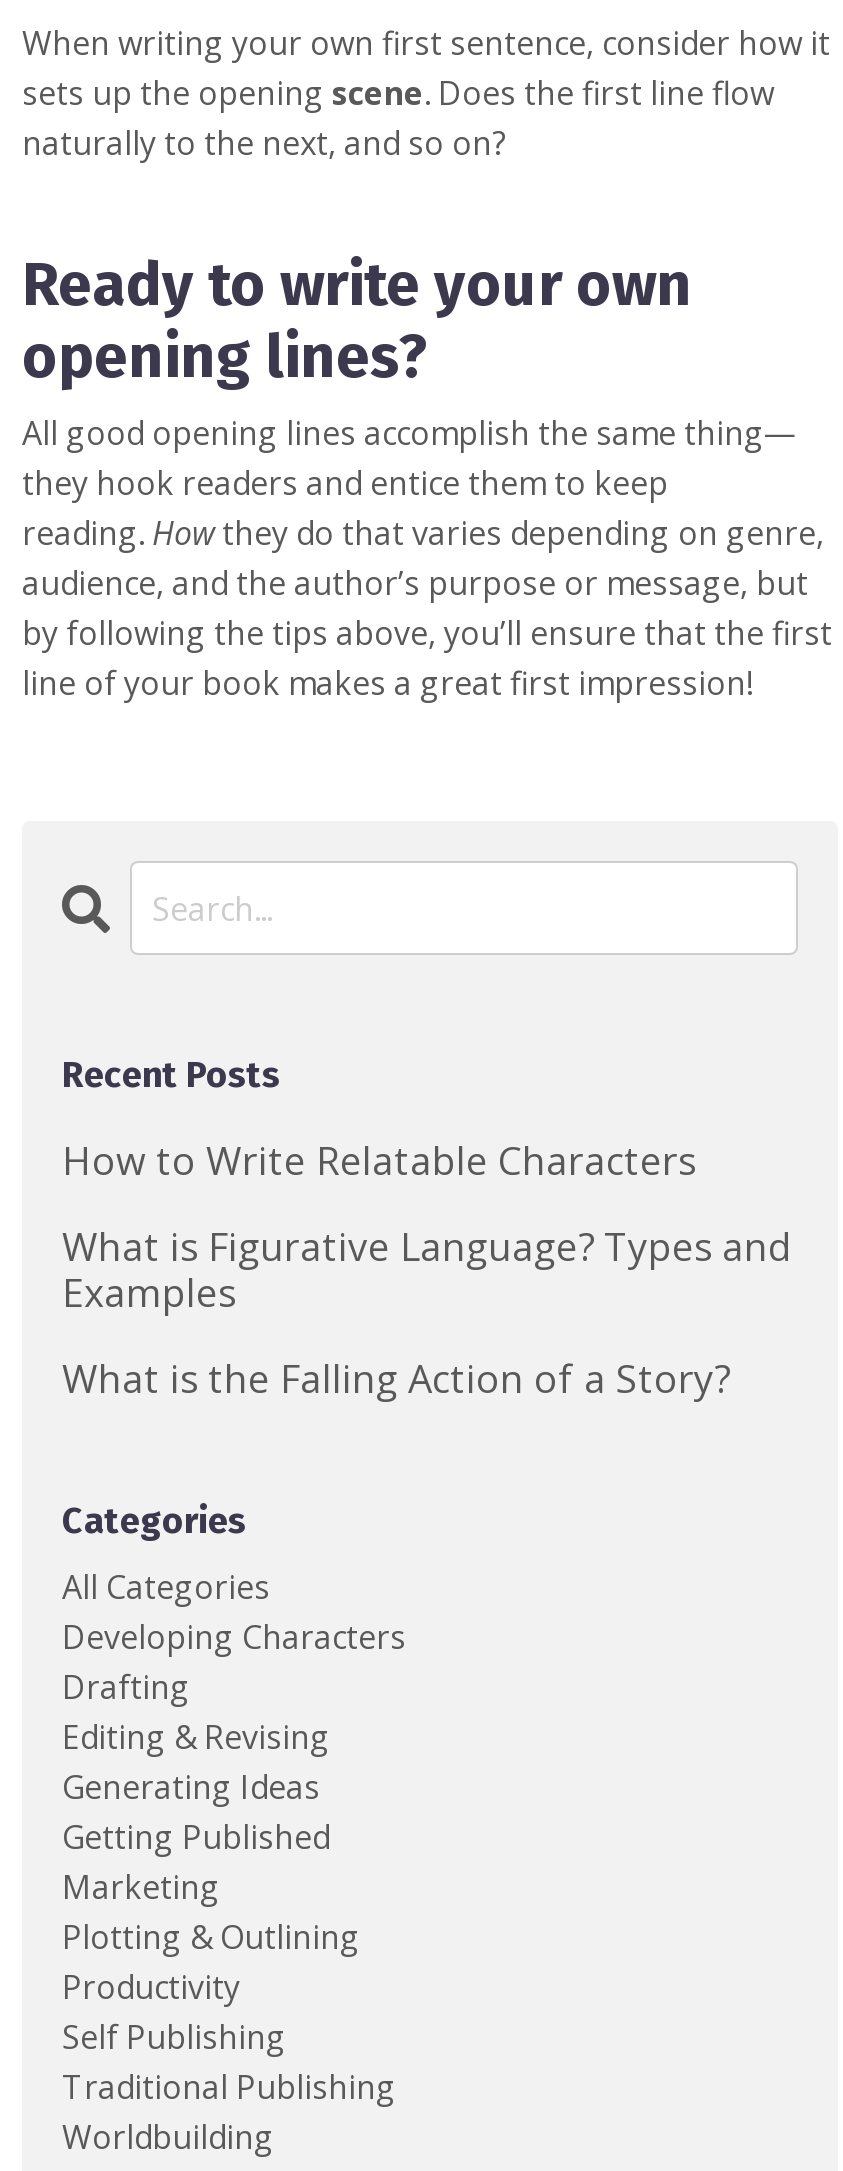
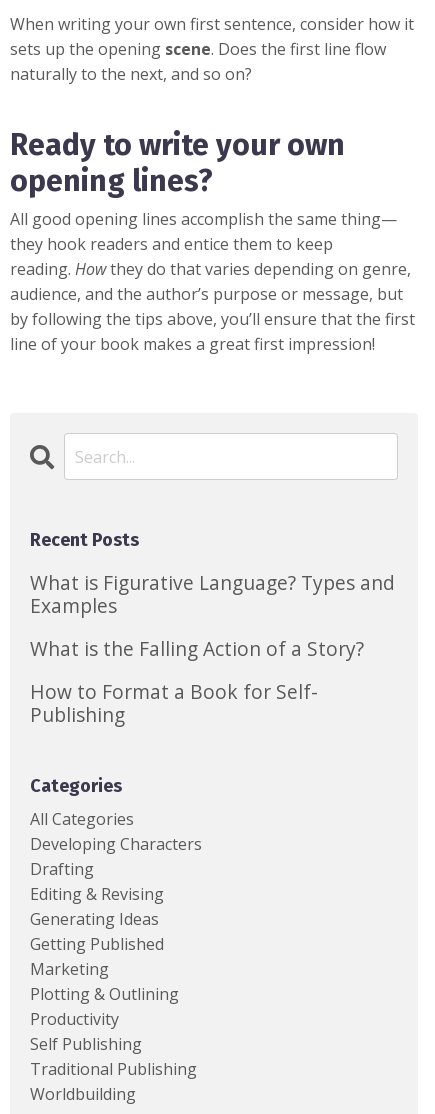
[62,1134,696,1188] How to Write Relatable Characters -> none
moved [62,1220,792,1406] -> [30,569,395,662]: What is Figurative Language? Types and | Examples | What is the Falling Action of a Story?
none -> [30,678,318,728] How to Format a Book for Self- | Publishing

